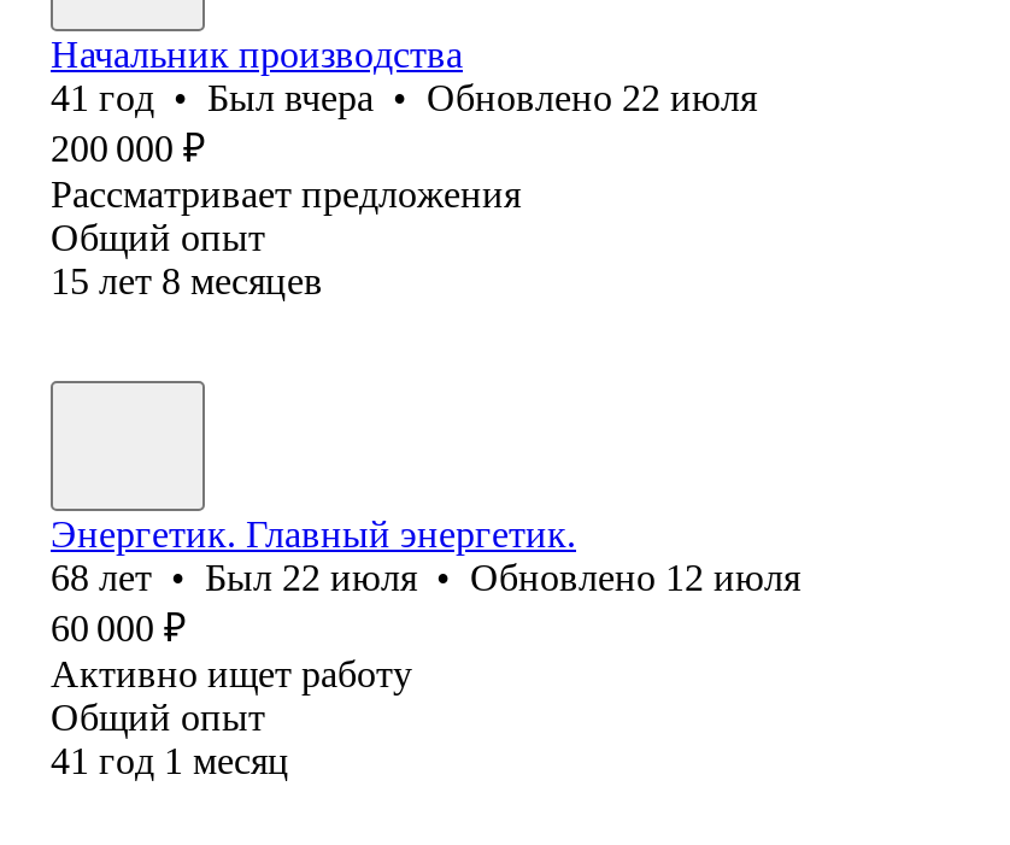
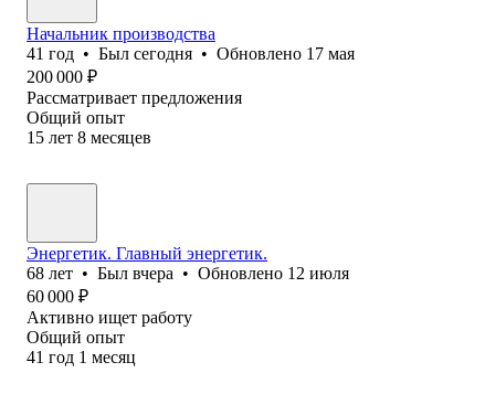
[51,77,757,118] 41 год • Был вчера • Обновлено 22 июля -> [27,44,355,63] 41 год • Был сегодня • Обновлено 17 мая
[51,557,800,598] 68 лет • Был 22 июля • Обновлено 12 июля -> [27,264,349,282] 68 лет • Был вчера • Обновлено 12 июля

